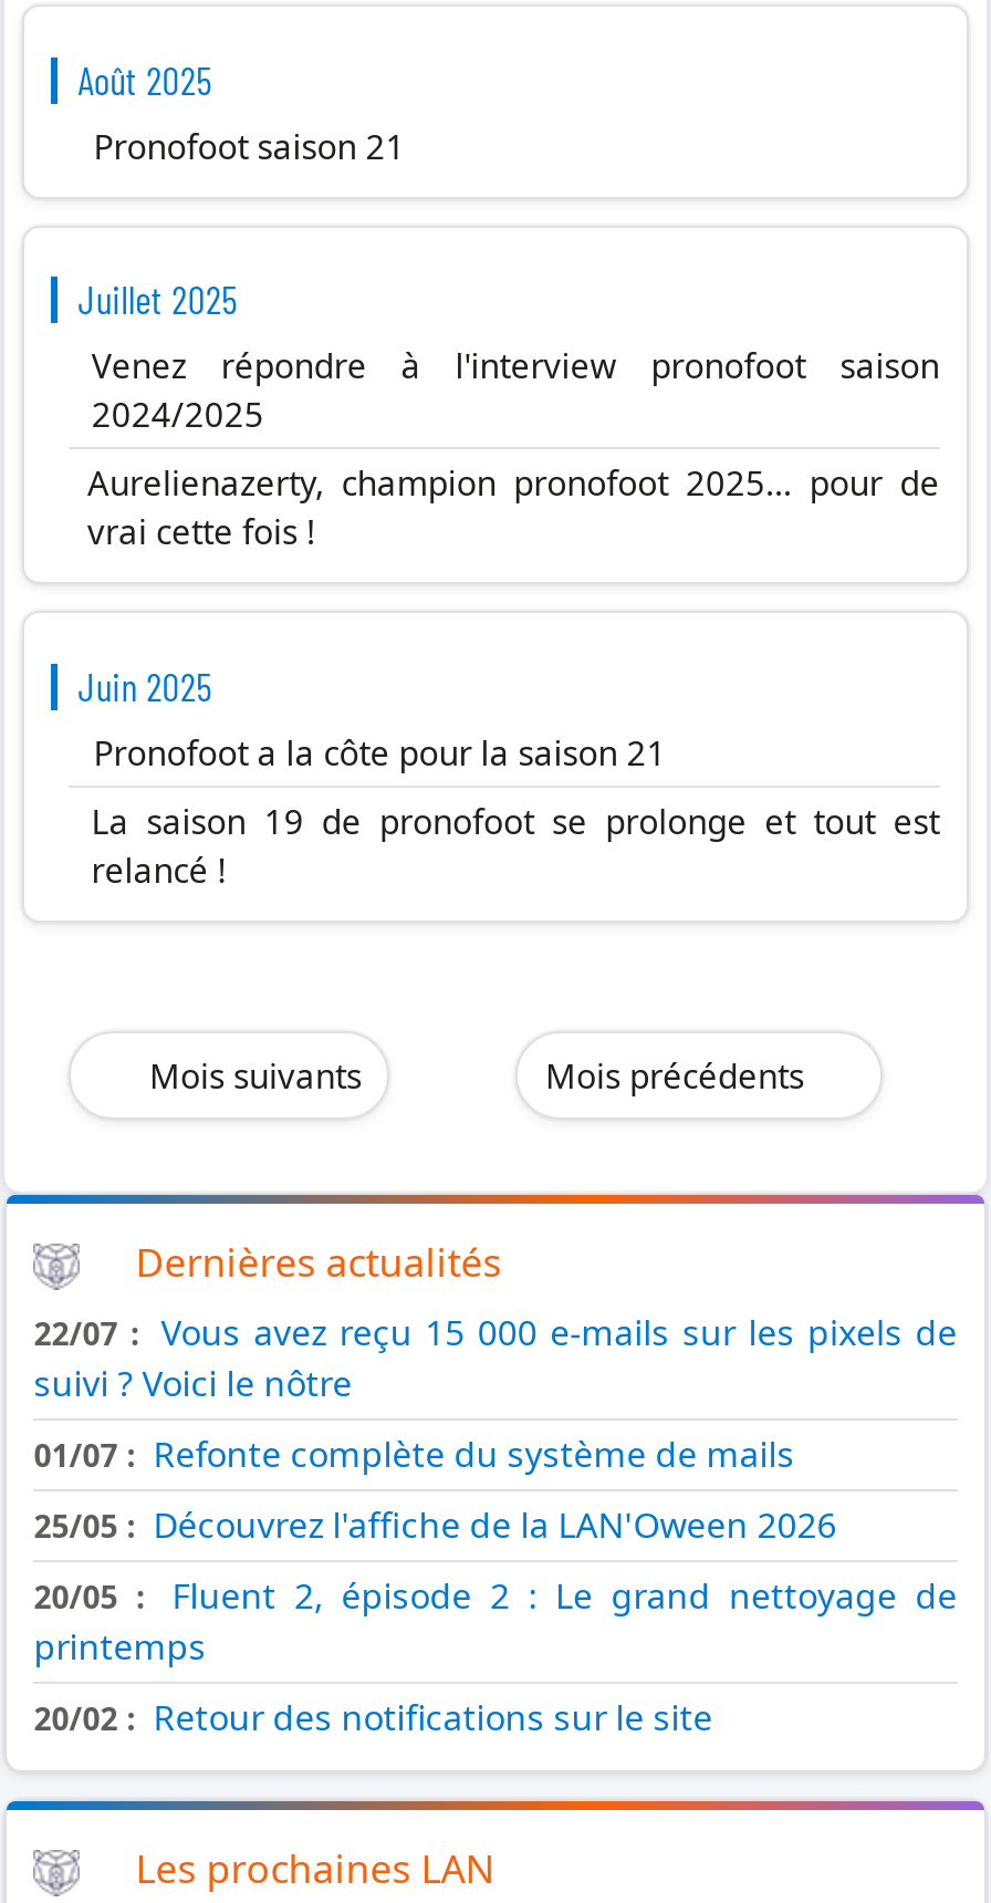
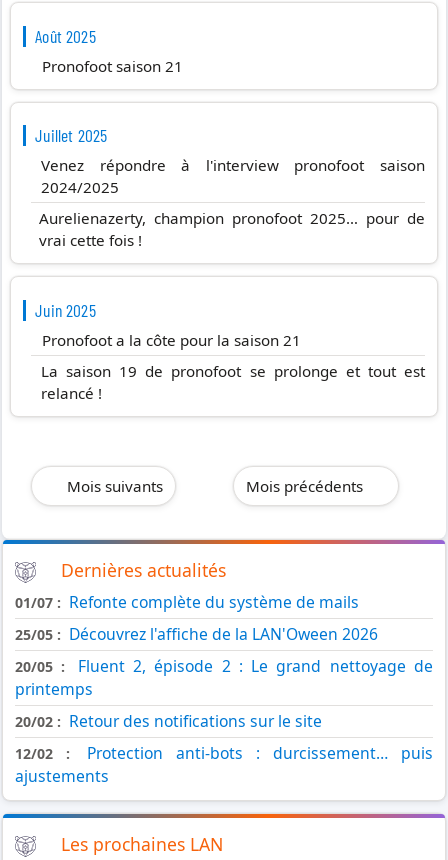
[34,1308,957,1407] 22/07 : Vous avez reçu 15 000 e-mails sur les pixels de | suivi ? Voici le nôtre -> none
moved [34,1500,957,1741] -> [15,623,433,732]: 25/05 : Découvrez l'affiche de la LAN'Oween 2026 | 20/05 : Fluent 2, épisode 2 : Le grand nettoyage de | printemps | 20/02 : Retour des notifications sur le site
none -> [15,742,433,787] 12/02 : Protection anti-bots : durcissement… puis | ajustements

